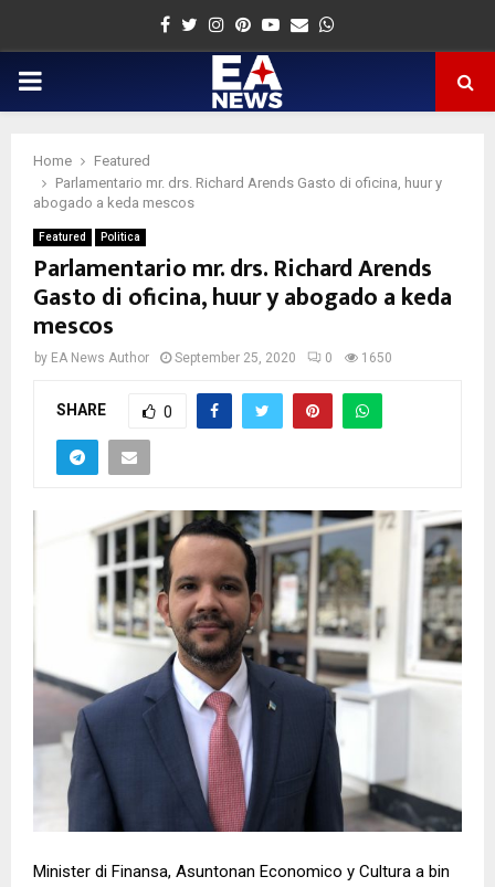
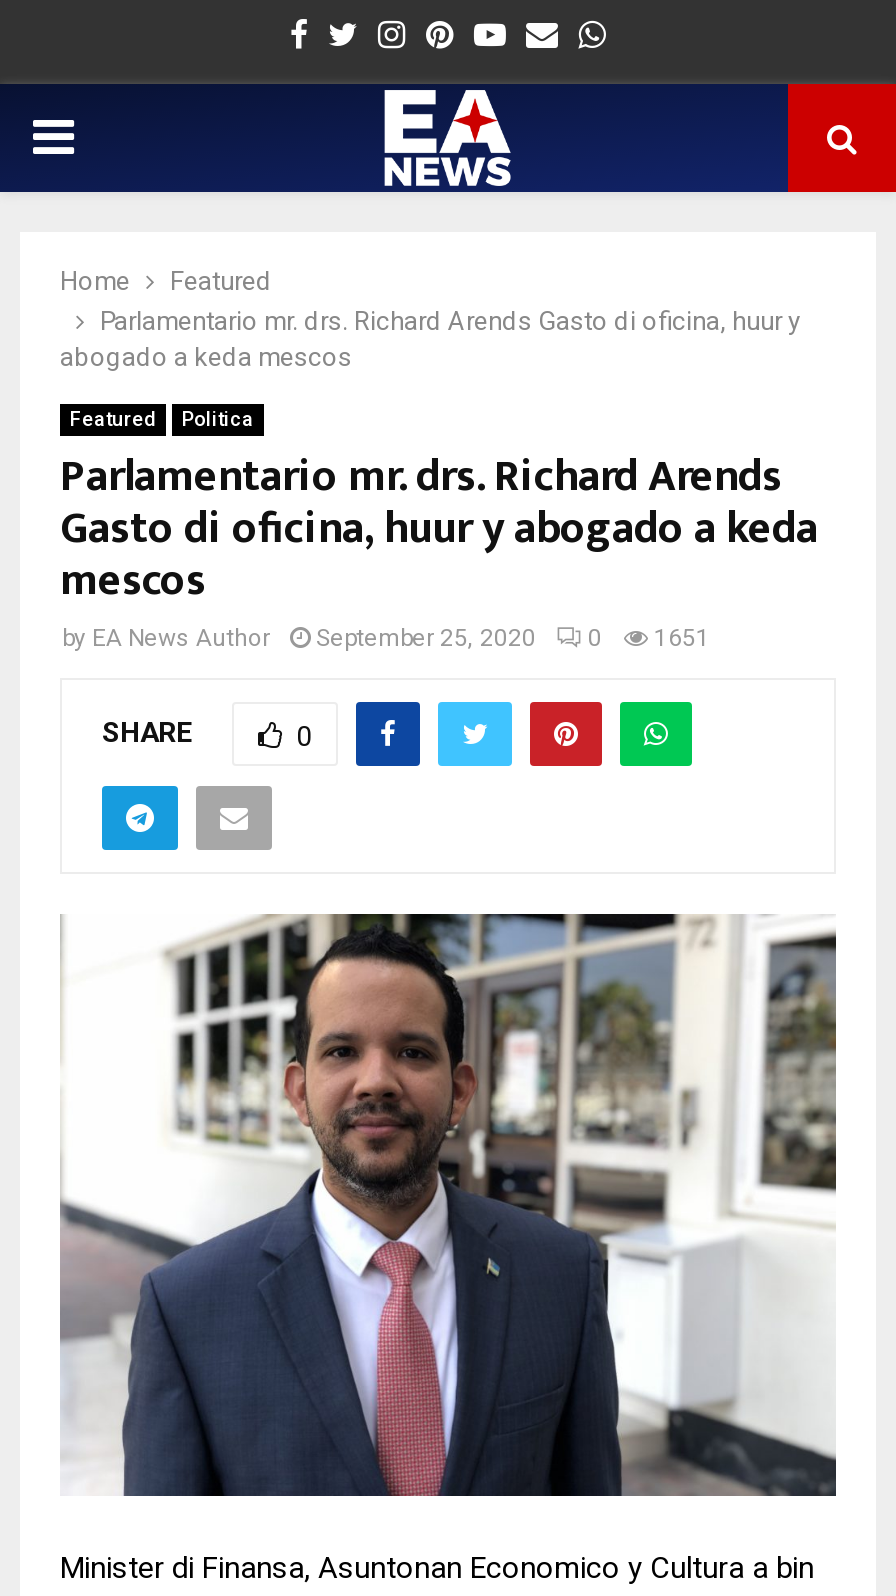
[34,350,392,366] by EA News Author September 25, 2020 0 1650 -> [62,624,710,652] by EA News Author September 25, 2020 0 1651

